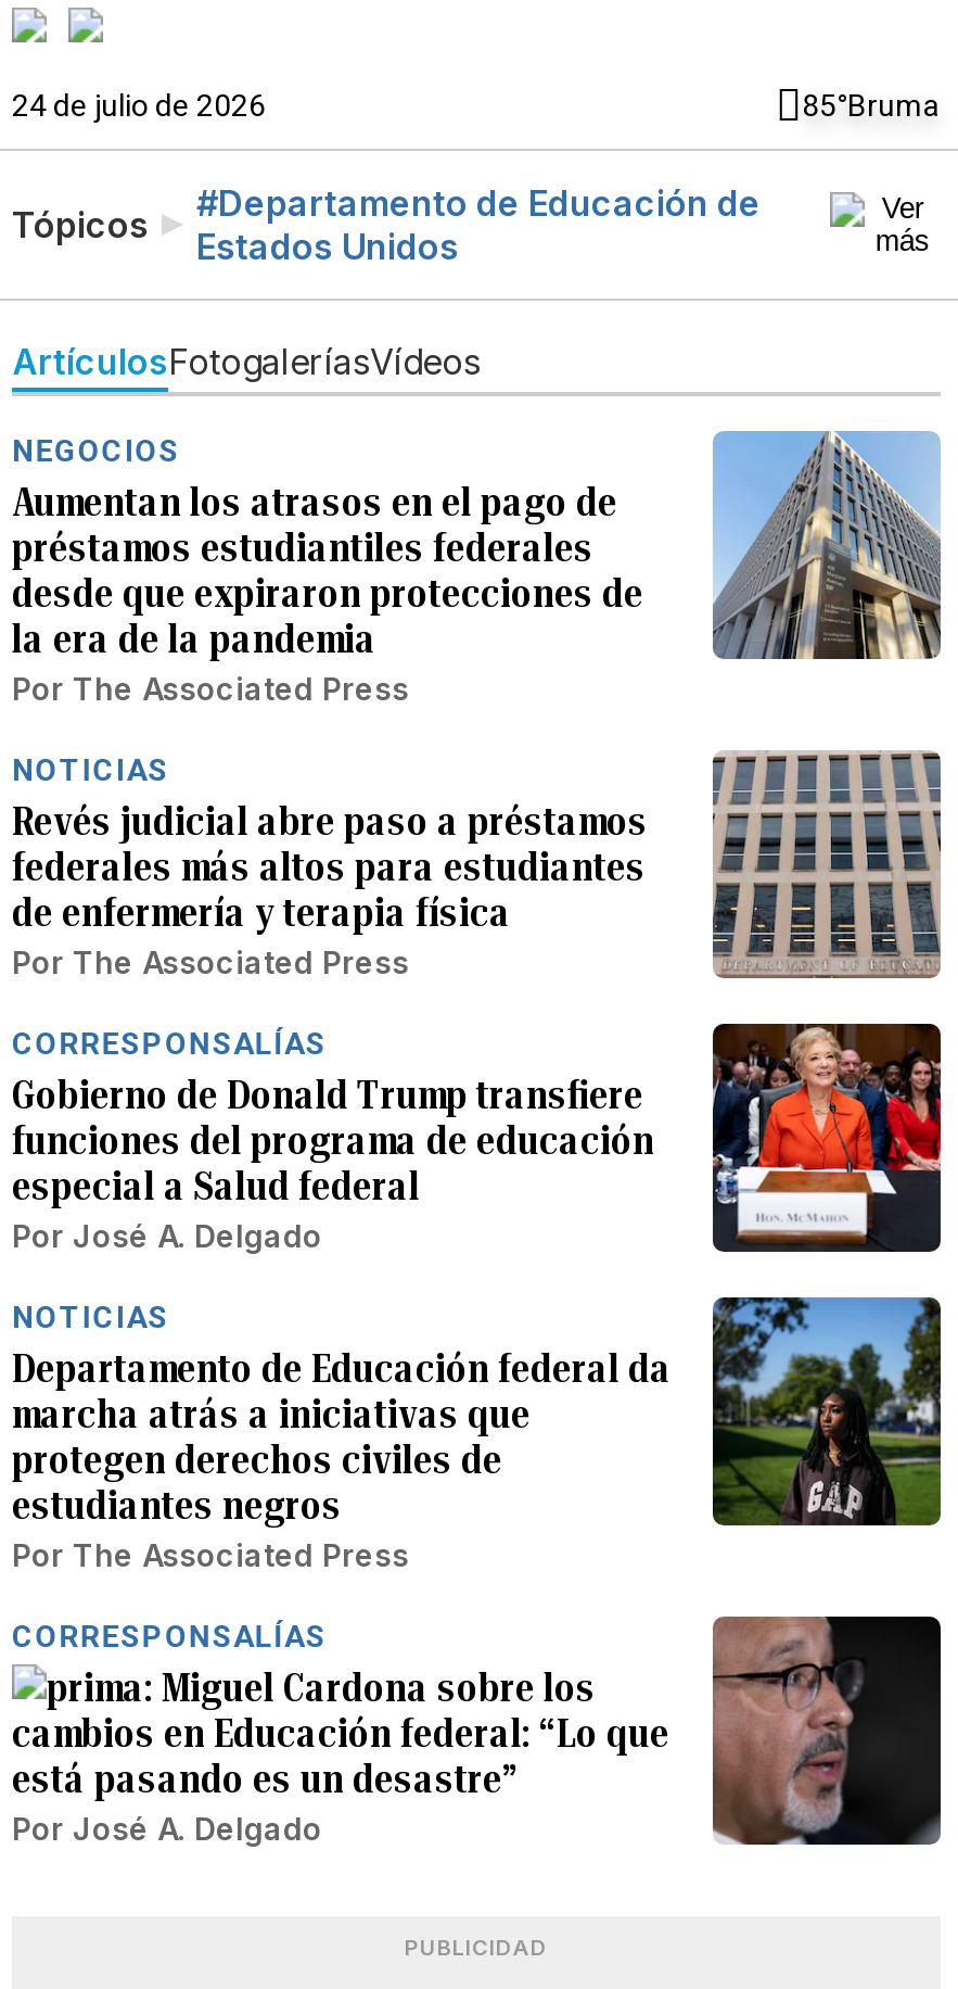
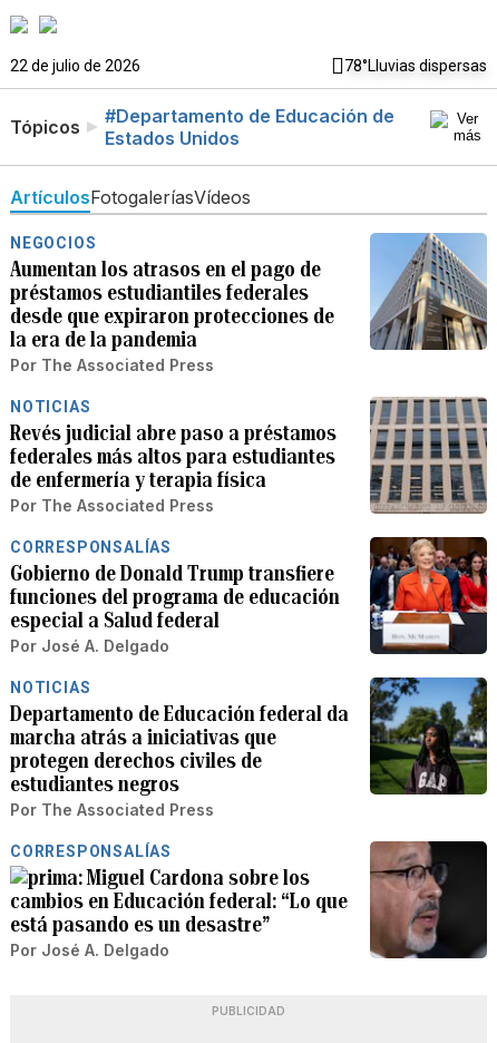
[12,88,941,123] 24 de julio de 2026 | 85°Bruma -> [10,57,487,75] 22 de julio de 2026 | 78°Lluvias dispersas

